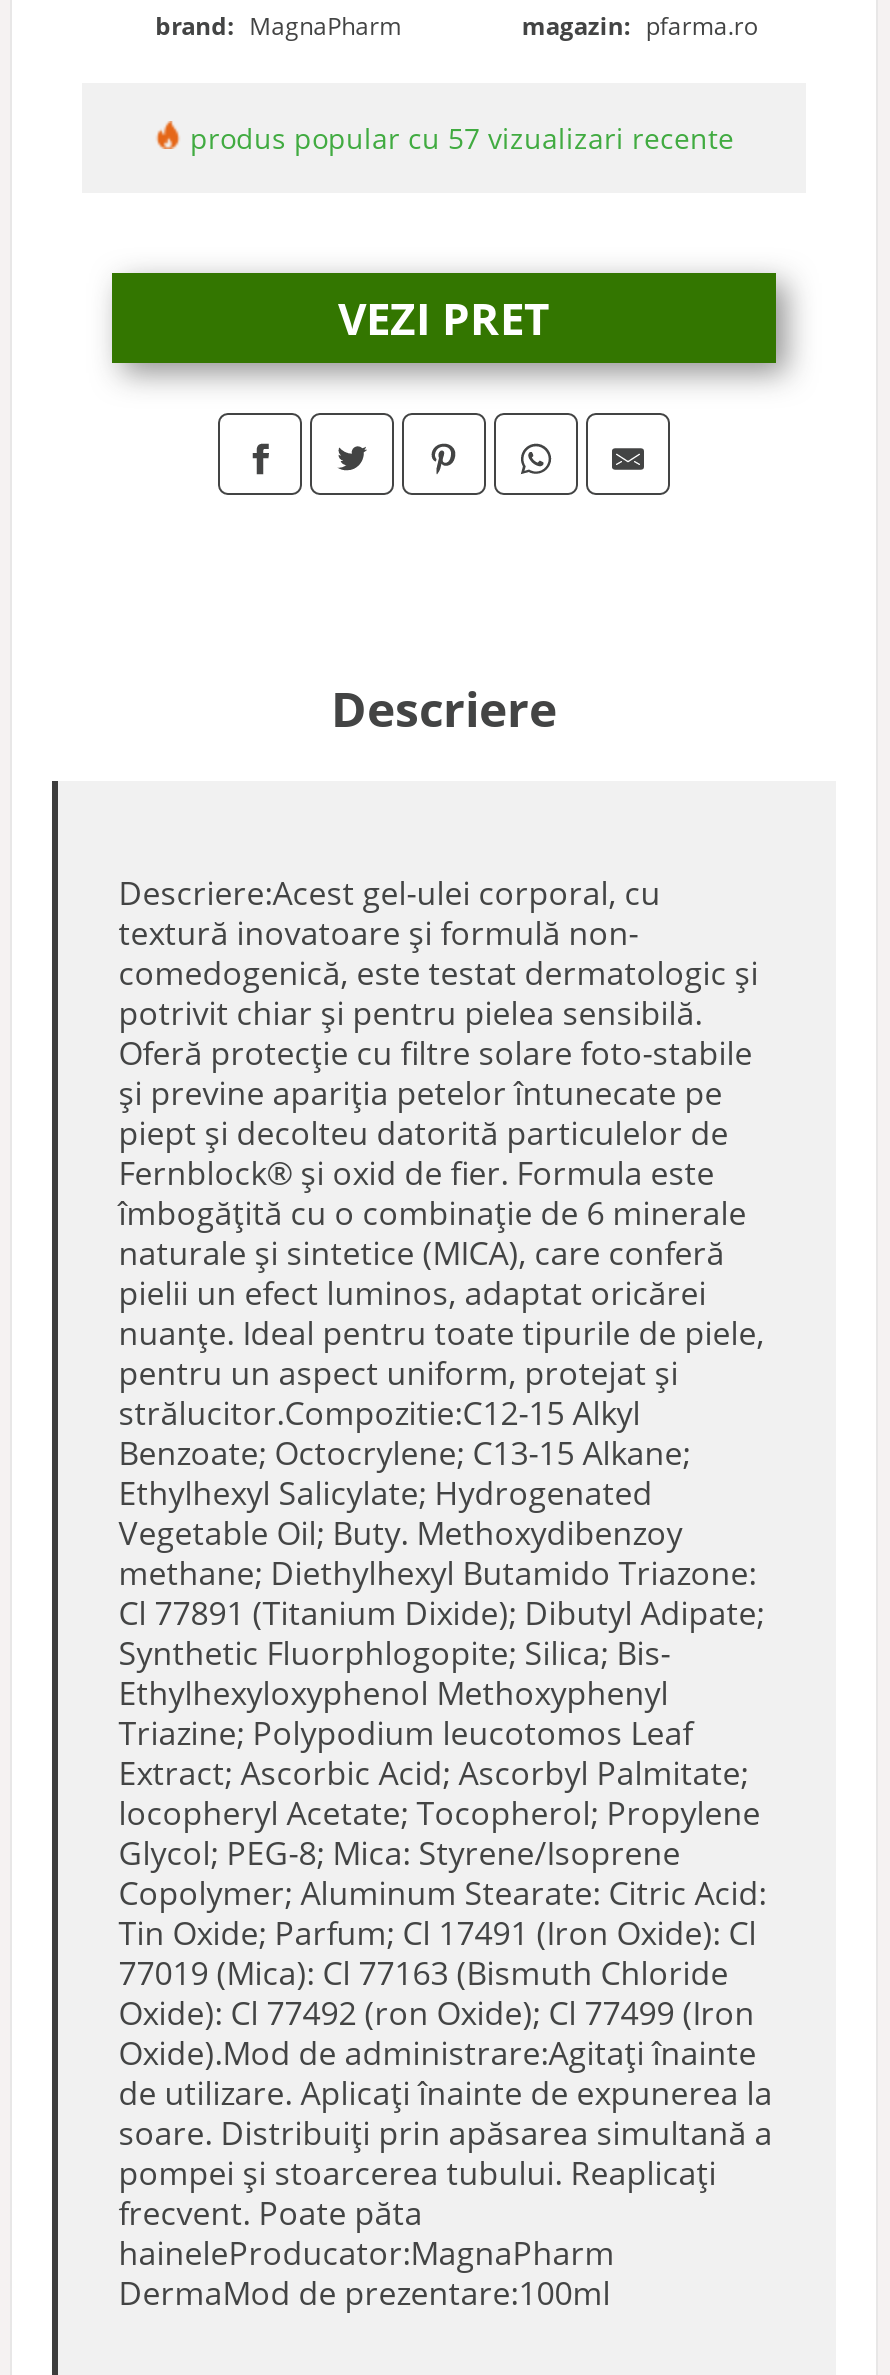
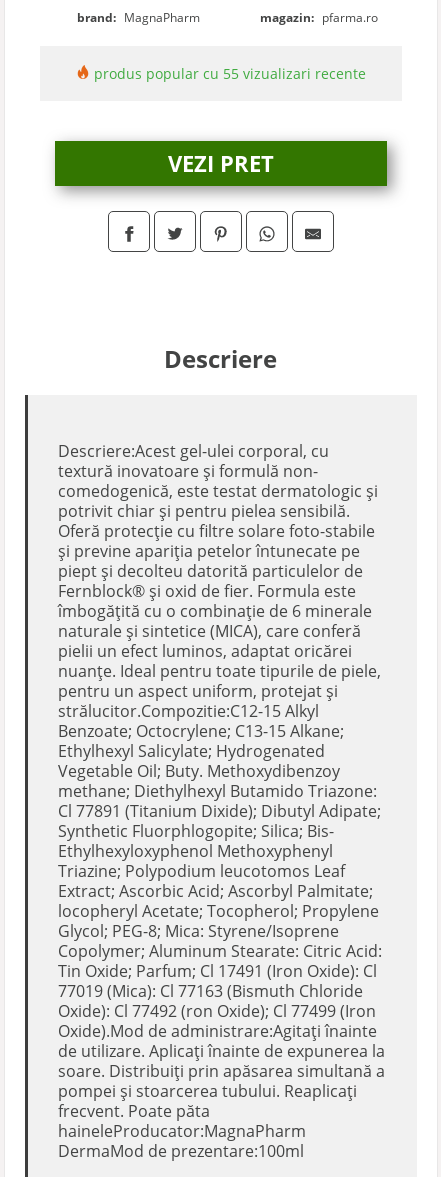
[182,119,734,157] produs popular cu 57 vizualizari recente -> [90,64,366,83] produs popular cu 55 vizualizari recente

